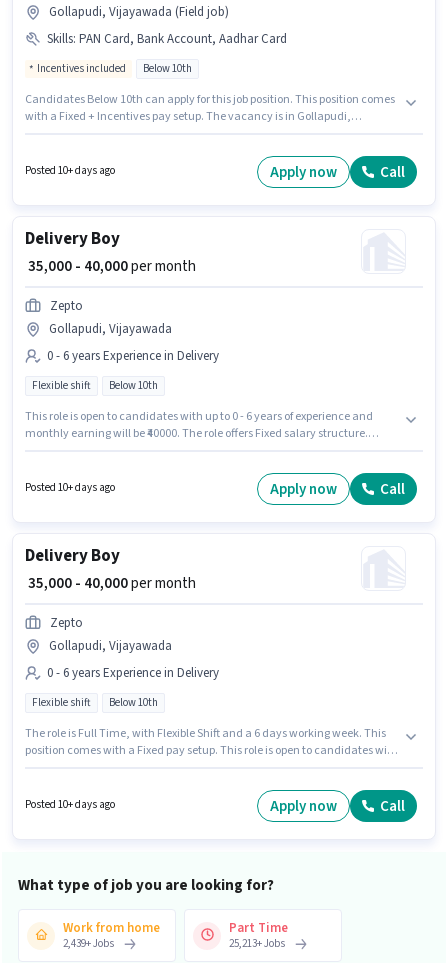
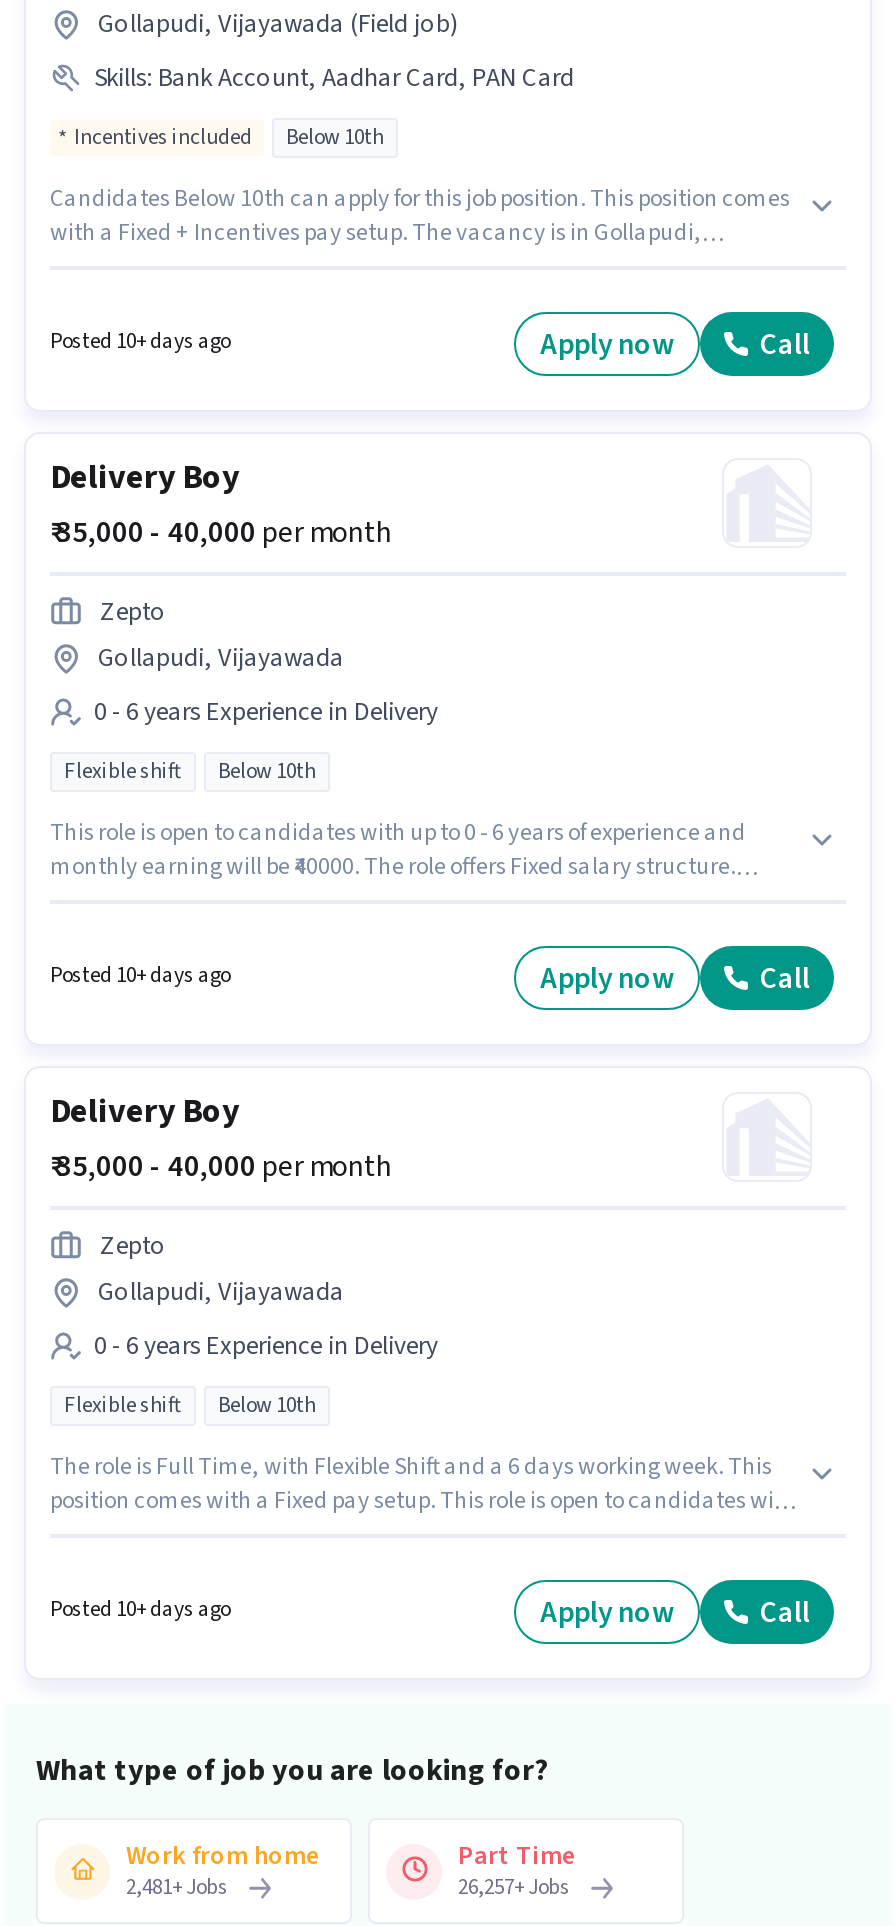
[47,30,287,48] Skills: PAN Card, Bank Account, Aadhar Card -> [94,61,574,97] Skills: Bank Account, Aadhar Card, PAN Card
[63,936,114,951] 2,439+Jobs -> [126,1873,228,1903] 2,481+Jobs
[229,936,285,951] 25,213+Jobs -> [458,1873,570,1903] 26,257+Jobs

